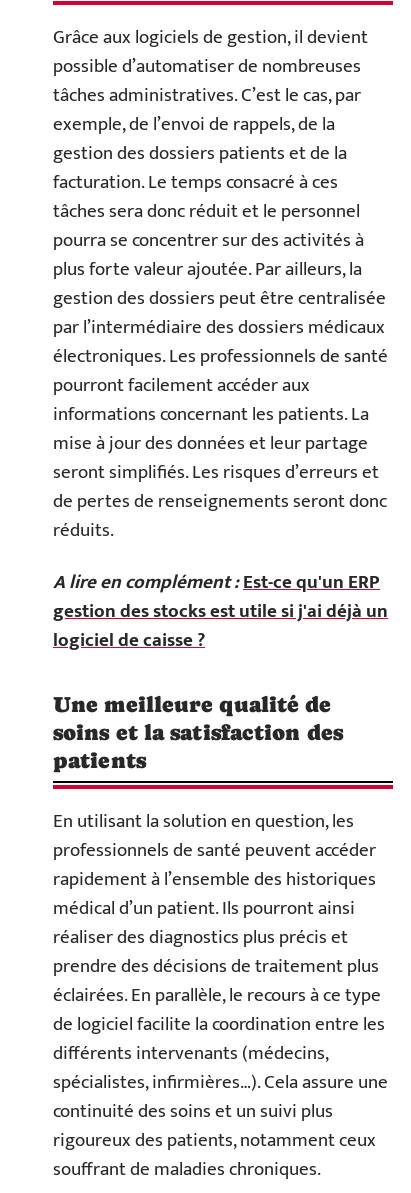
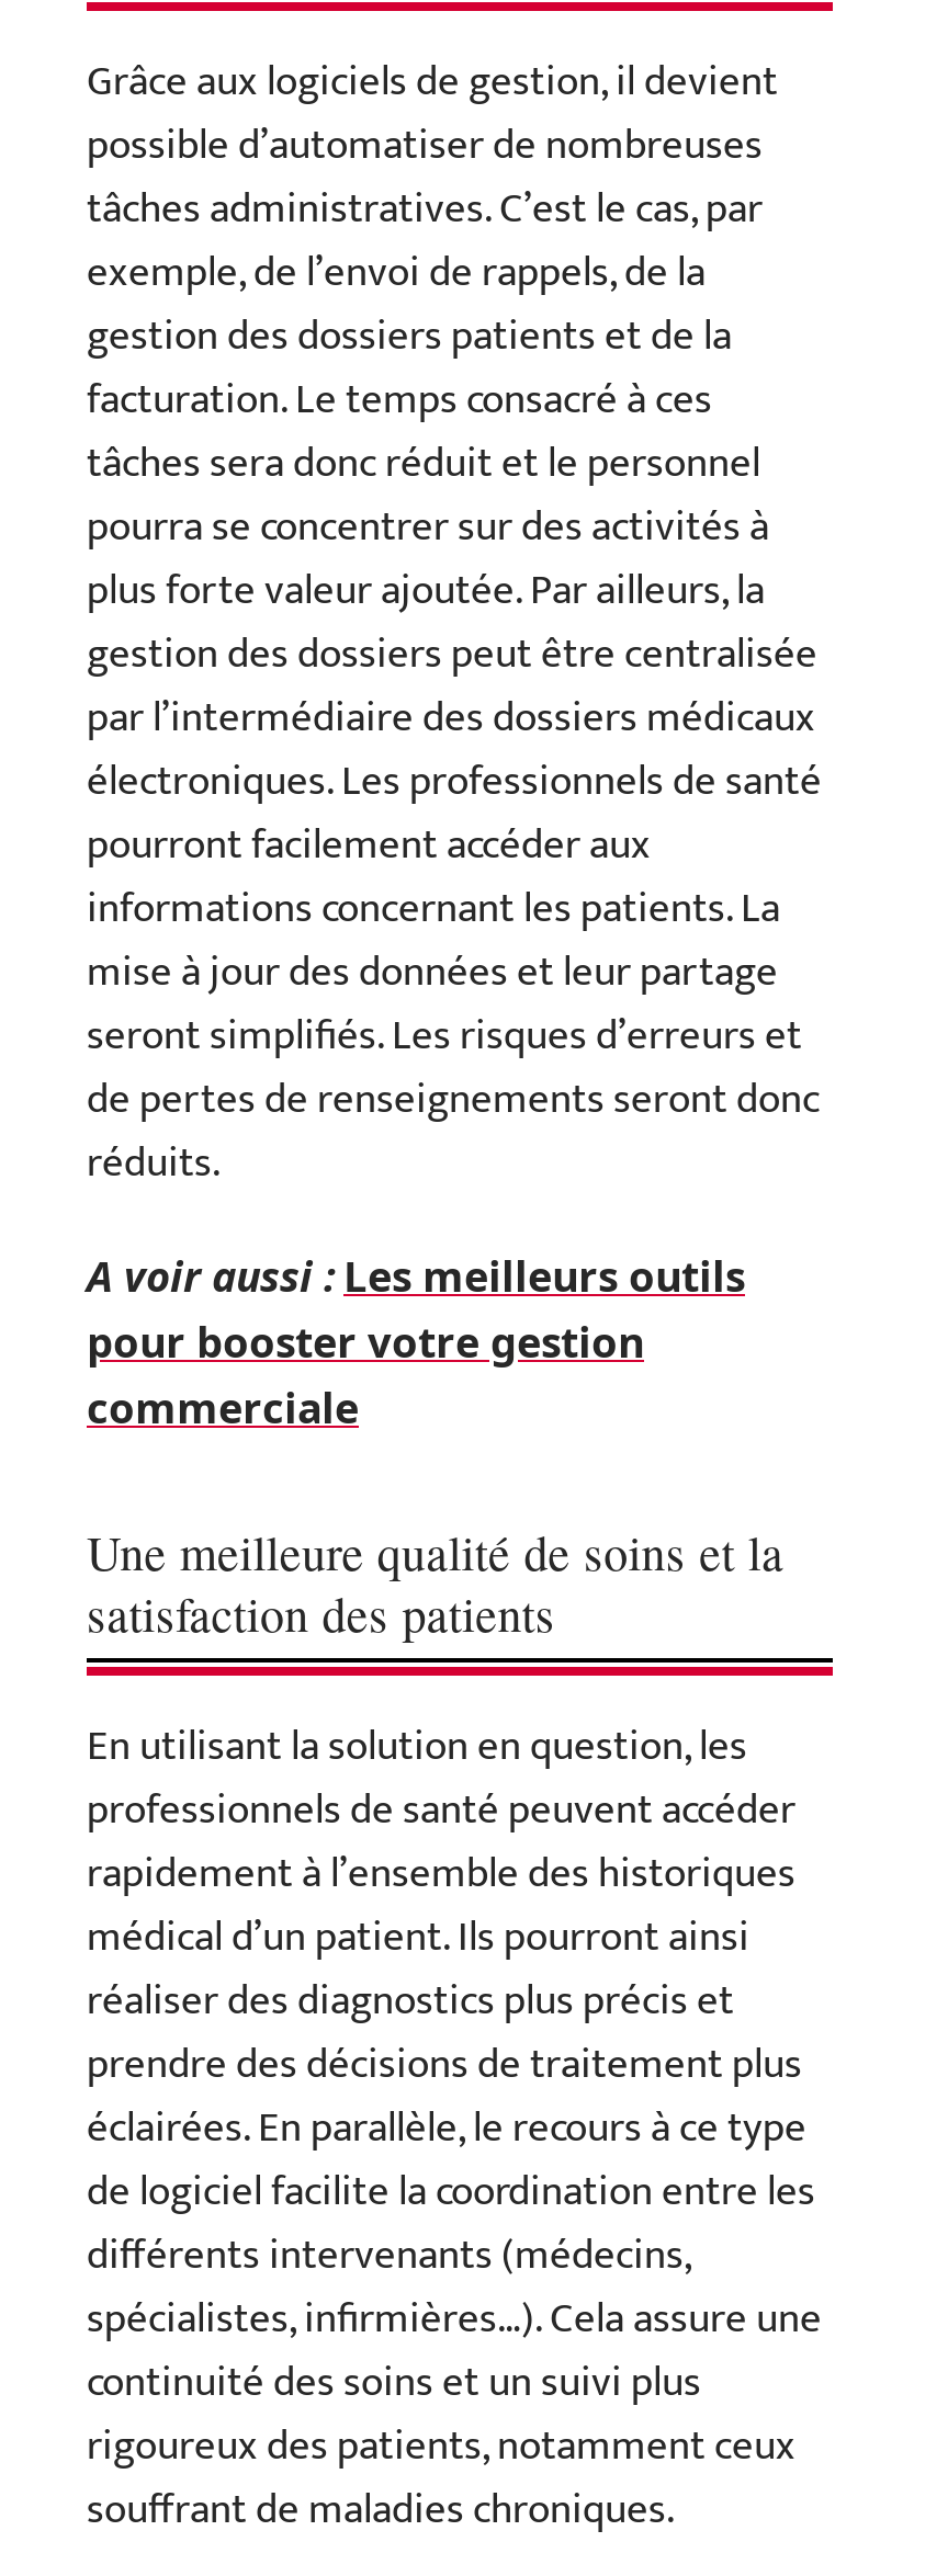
[53,566,388,655] A lire en complément : Est-ce qu'un ERP | gestion des stocks est utile si j'ai déjà un | logiciel de caisse ? -> [87,1247,745,1435] A voir aussi : Les meilleurs outils | pour booster votre gestion | commerciale

